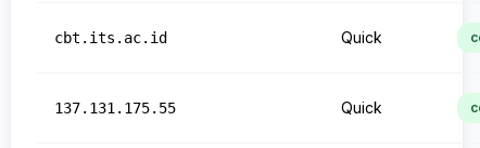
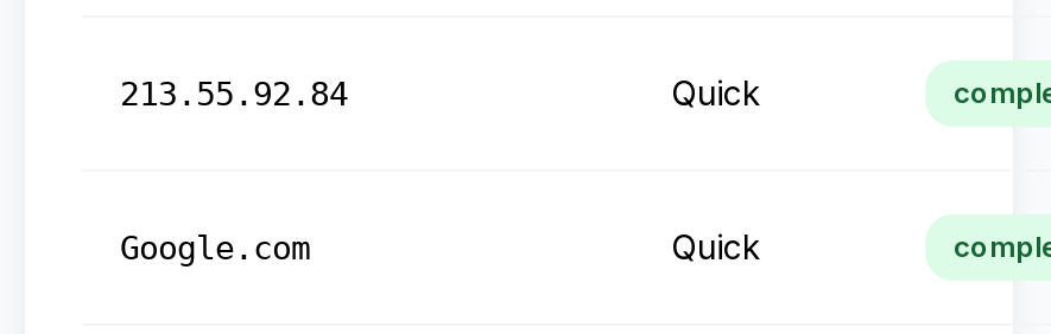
[54,29,167,46] cbt.its.ac.id -> [120,75,348,113] 213.55.92.84
[54,99,176,117] 137.131.175.55 -> [120,229,310,266] Google.com

